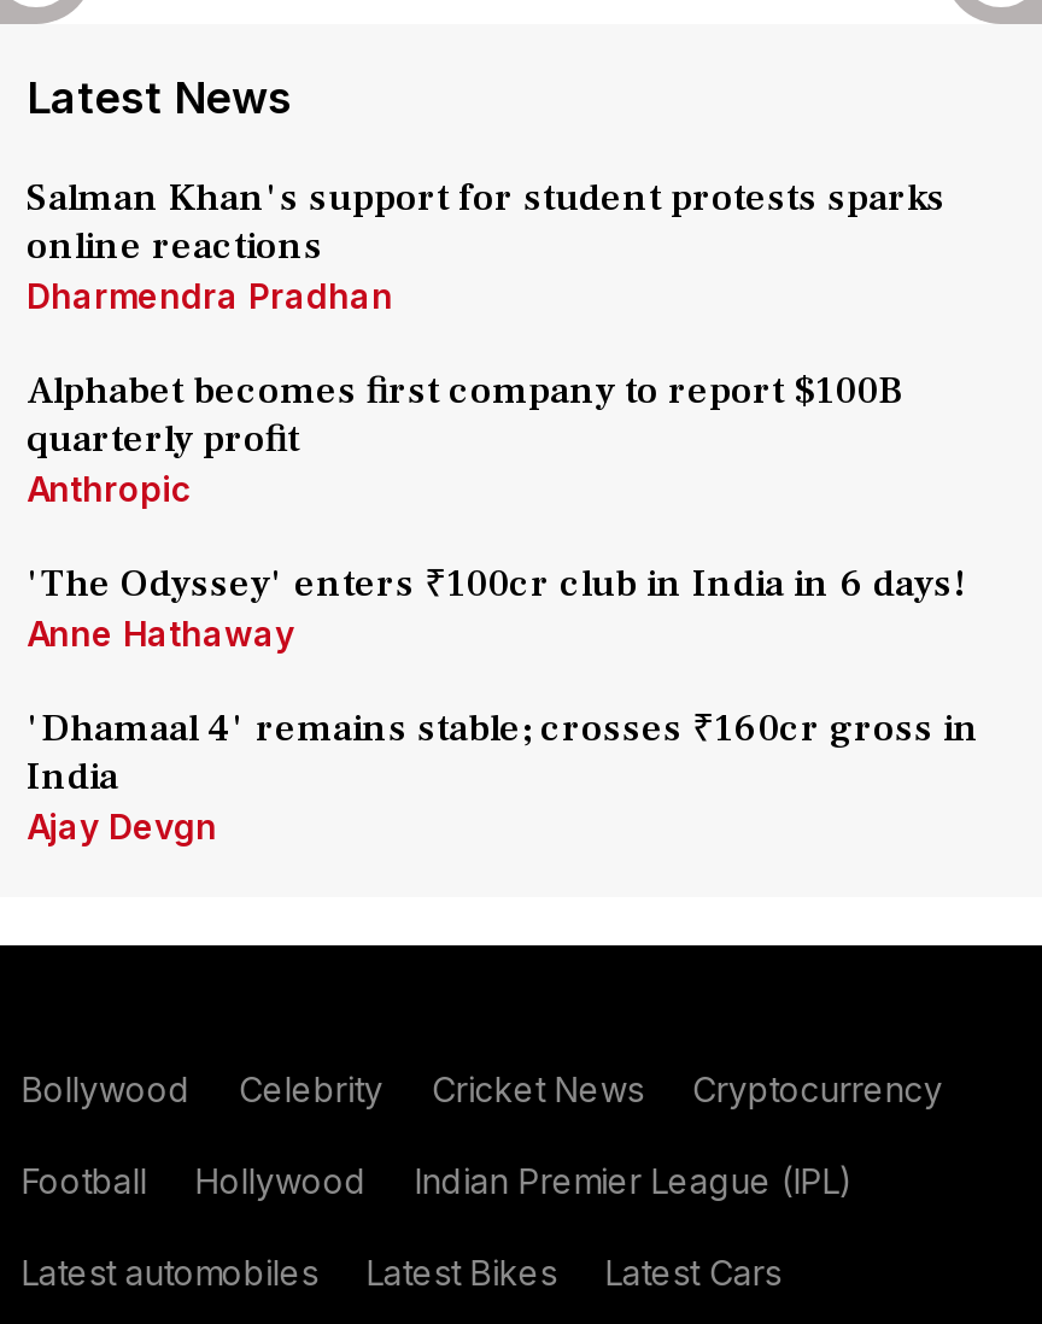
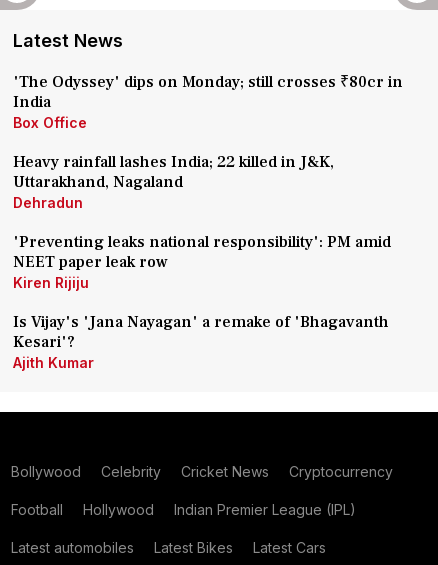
[27,174,979,752] Salman Khan's support for student protests sparks | online reactions | Dharmendra Pradhan | Alphabet becomes first company to report $100B | quarterly profit | Anthropic | 'The Odyssey' enters ₹100cr club in India in 6 days! | Anne Hathaway | 'Dhamaal 4' remains stable; crosses ₹160cr gross in -> [13,72,403,92] 'The Odyssey' dips on Monday; still crosses ₹80cr in
moved [27,752,118,801] -> [13,92,51,112]: India
[27,805,217,846] Ajay Devgn -> [13,114,391,371] Box Office | Heavy rainfall lashes India; 22 killed in J&K, | Uttarakhand, Nagaland | Dehradun | 'Preventing leaks national responsibility': PM amid | NEET paper leak row | Kiren Rijiju | Is Vijay's 'Jana Nayagan' a remake of 'Bhagavanth | Kesari'? | Ajith Kumar

